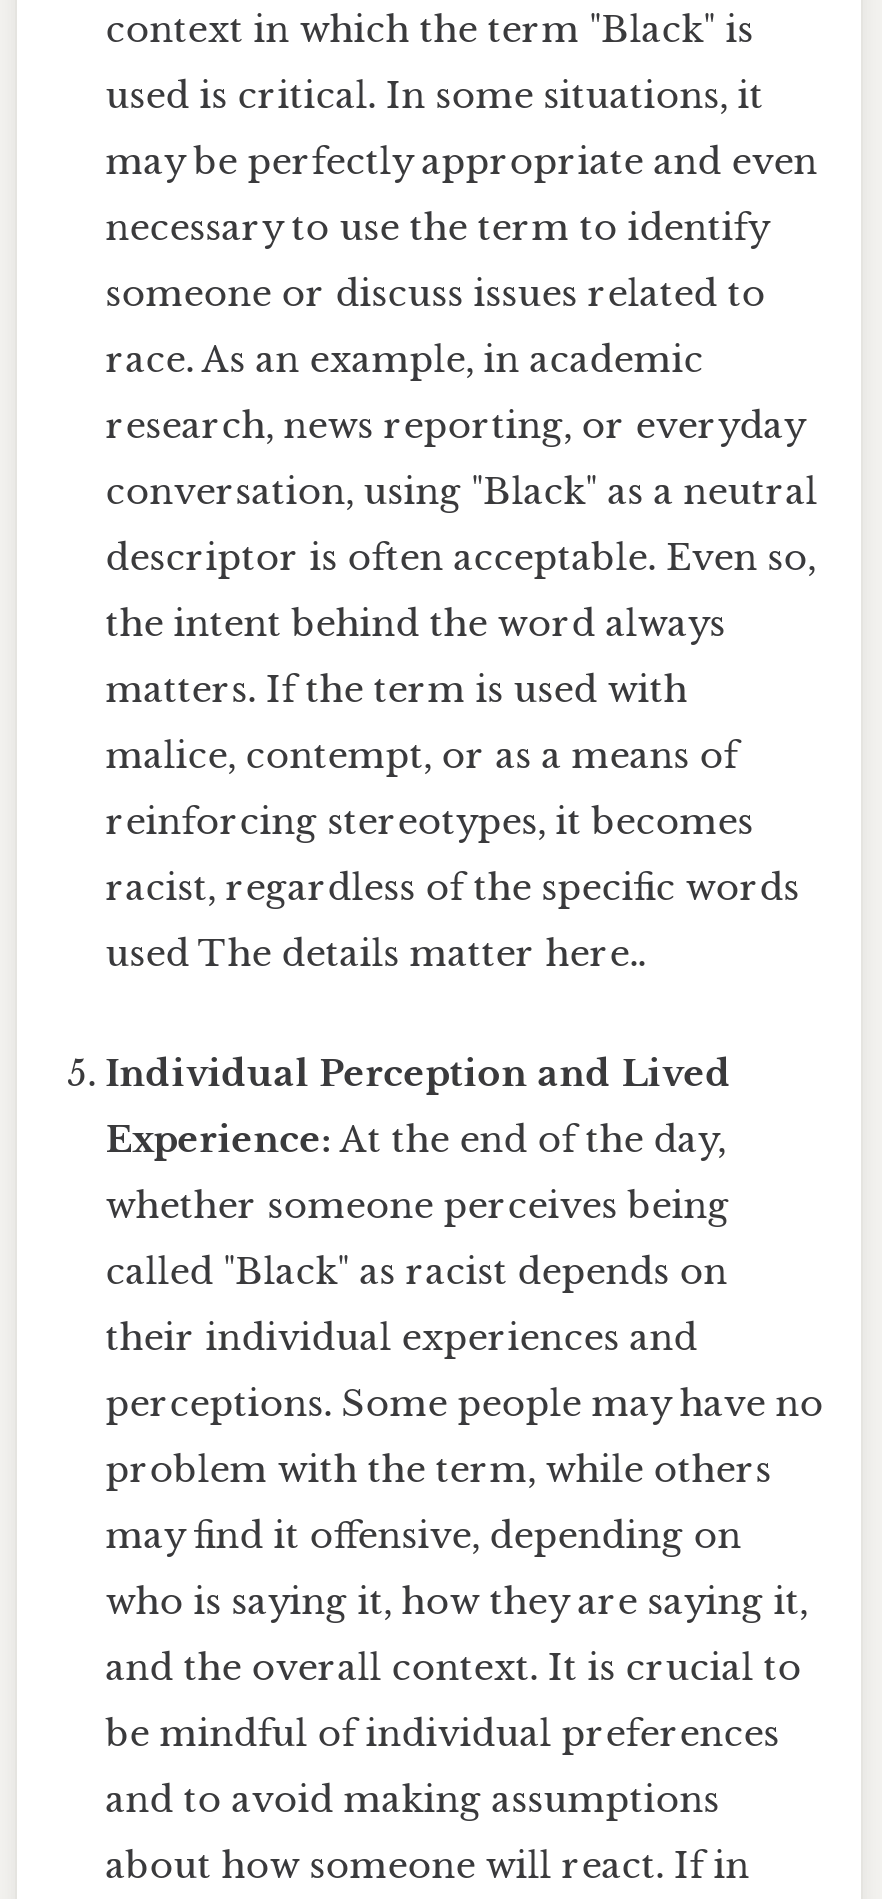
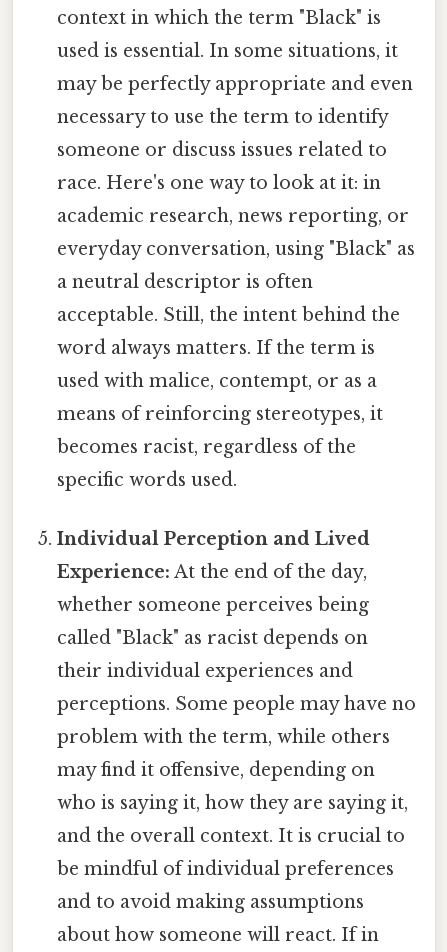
[105,75,763,119] used is critical. In some situations, it -> [57,40,398,62] used is essential. In some situations, it
[105,339,703,383] race. As an example, in academic -> [57,172,381,194] race. Here's one way to look at it: in
[105,405,803,449] research, news reporting, or everyday -> [57,205,409,227] academic research, news reporting, or
[105,471,817,515] conversation, using "Black" as a neutral -> [57,238,415,260] everyday conversation, using "Black" as
[105,537,815,581] descriptor is often acceptable. Even so, -> [57,271,313,293] a neutral descriptor is often
[105,603,725,647] the intent behind the word always -> [57,304,400,326] acceptable. Still, the intent behind the
[105,669,687,713] matters. If the term is used with -> [57,337,375,359] word always matters. If the term is
[105,735,737,779] malice, contempt, or as a means of -> [57,370,377,392] used with malice, contempt, or as a
[105,801,753,845] reinforcing stereotypes, it becomes -> [57,403,383,425] means of reinforcing stereotypes, it
[105,867,799,911] racist, regardless of the specific words -> [57,436,356,458] becomes racist, regardless of the
[105,933,645,977] used The details matter here.. -> [57,469,237,491] specific words used.

